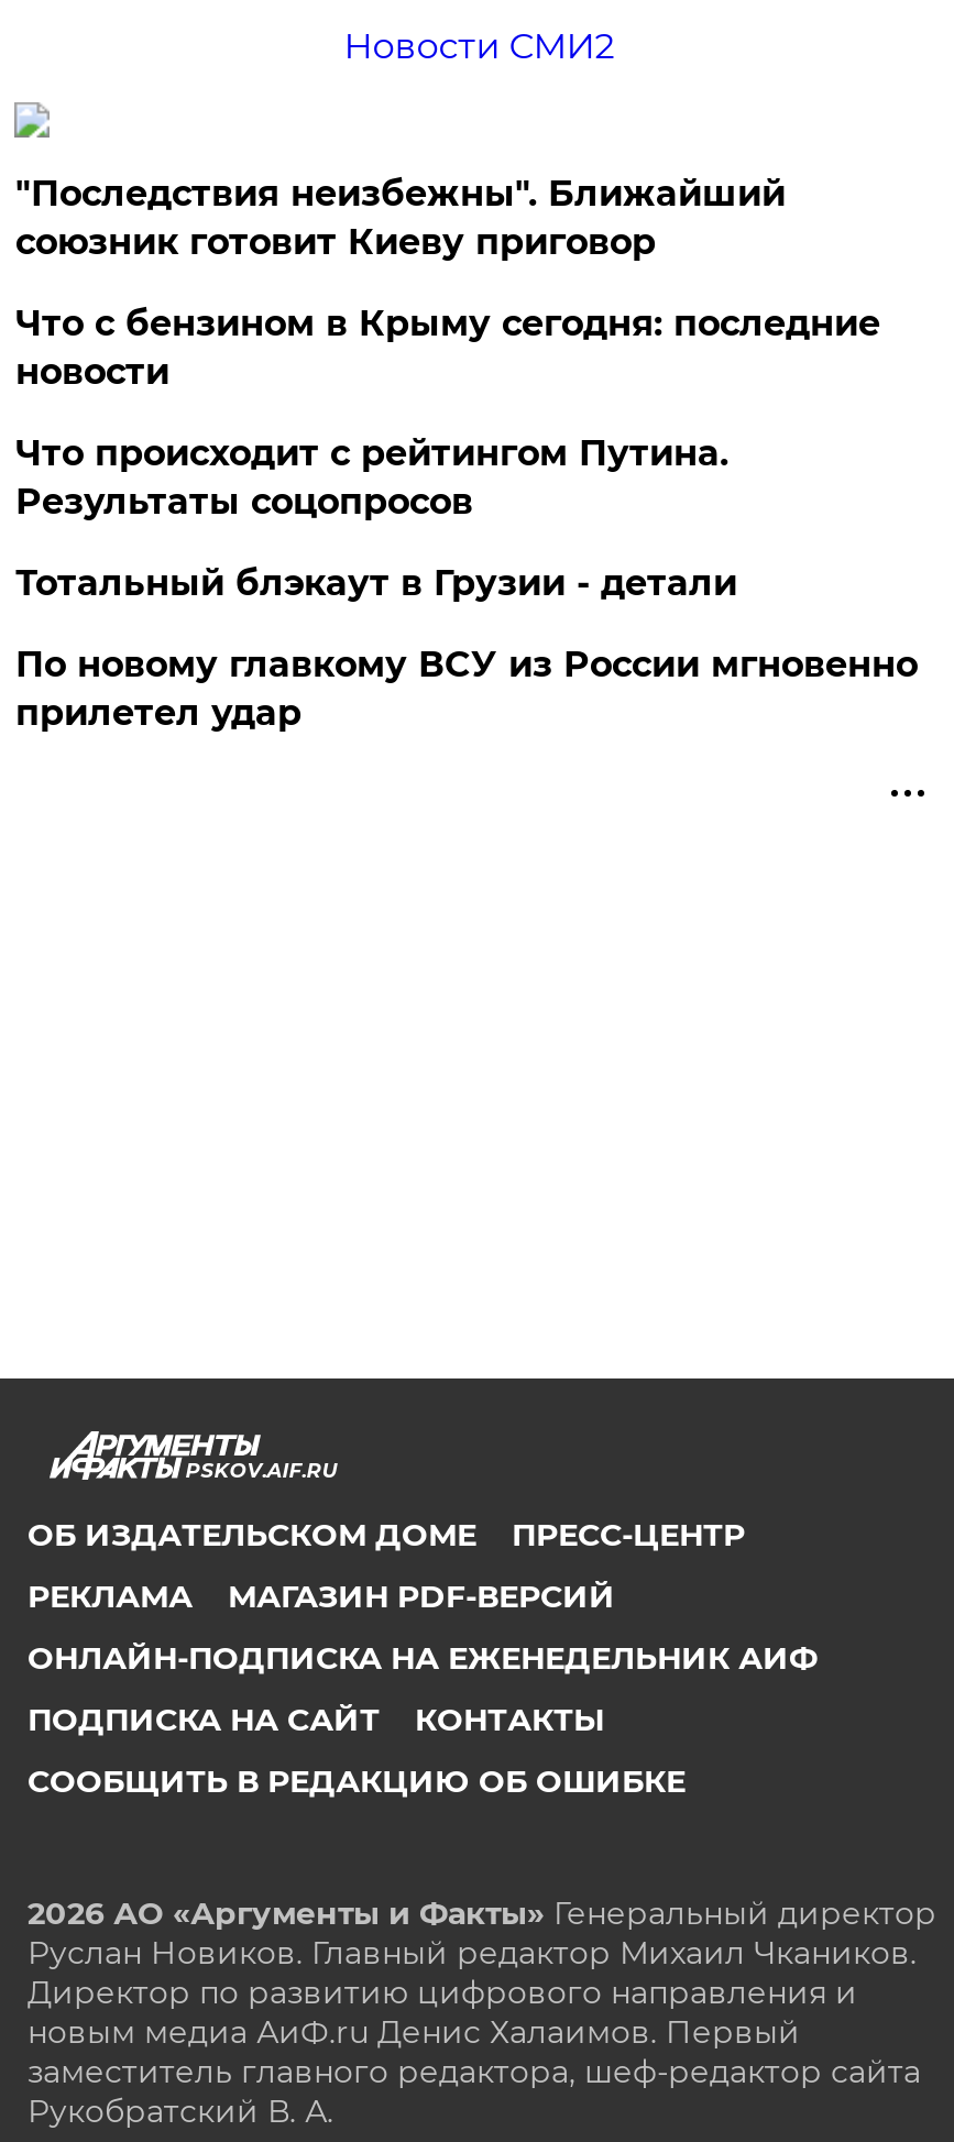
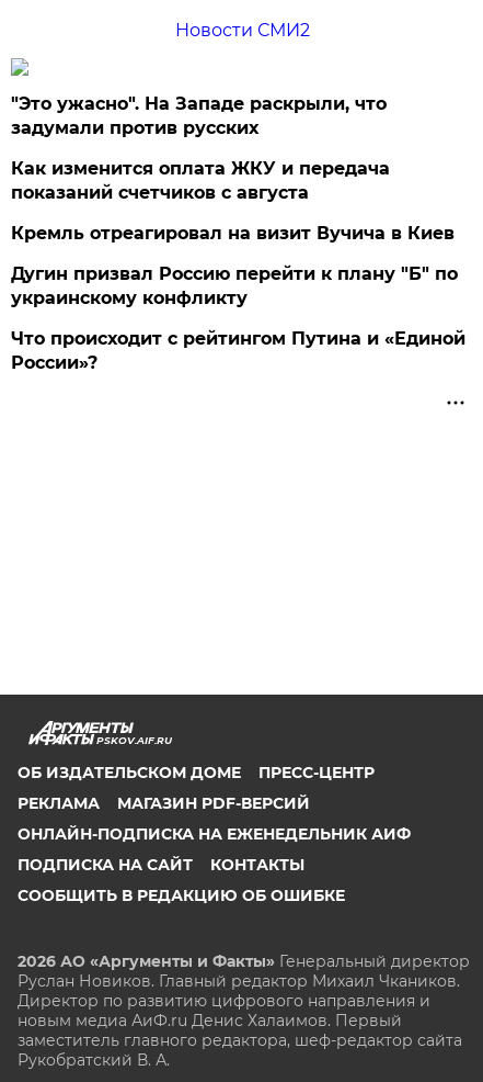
[15,173,785,263] "Последствия неизбежны". Ближайший | союзник готовит Киеву приговор -> [11,93,387,138] "Это ужасно". На Западе раскрыли, что | задумали против русских
[15,302,880,393] Что с бензином в Крыму сегодня: последние | новости -> [11,158,390,203] Как изменится оплата ЖКУ и передача | показаний счетчиков с августа
[15,432,728,522] Что происходит с рейтингом Путина. | Результаты соцопросов -> [11,223,455,244] Кремль отреагировал на визит Вучича в Киев
[15,562,737,604] Тотальный блэкаут в Грузии - детали -> [11,263,458,308] Дугин призвал Россию перейти к плану "Б" по | украинскому конфликту
[15,643,917,734] По новому главкому ВСУ из России мгновенно | прилетел удар -> [11,328,466,373] Что происходит с рейтингом Путина и «Единой | России»?

